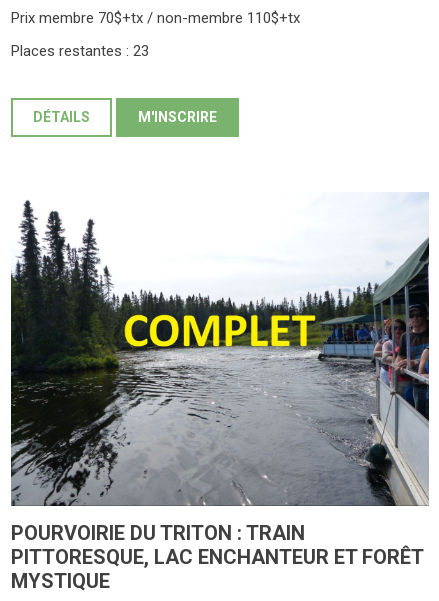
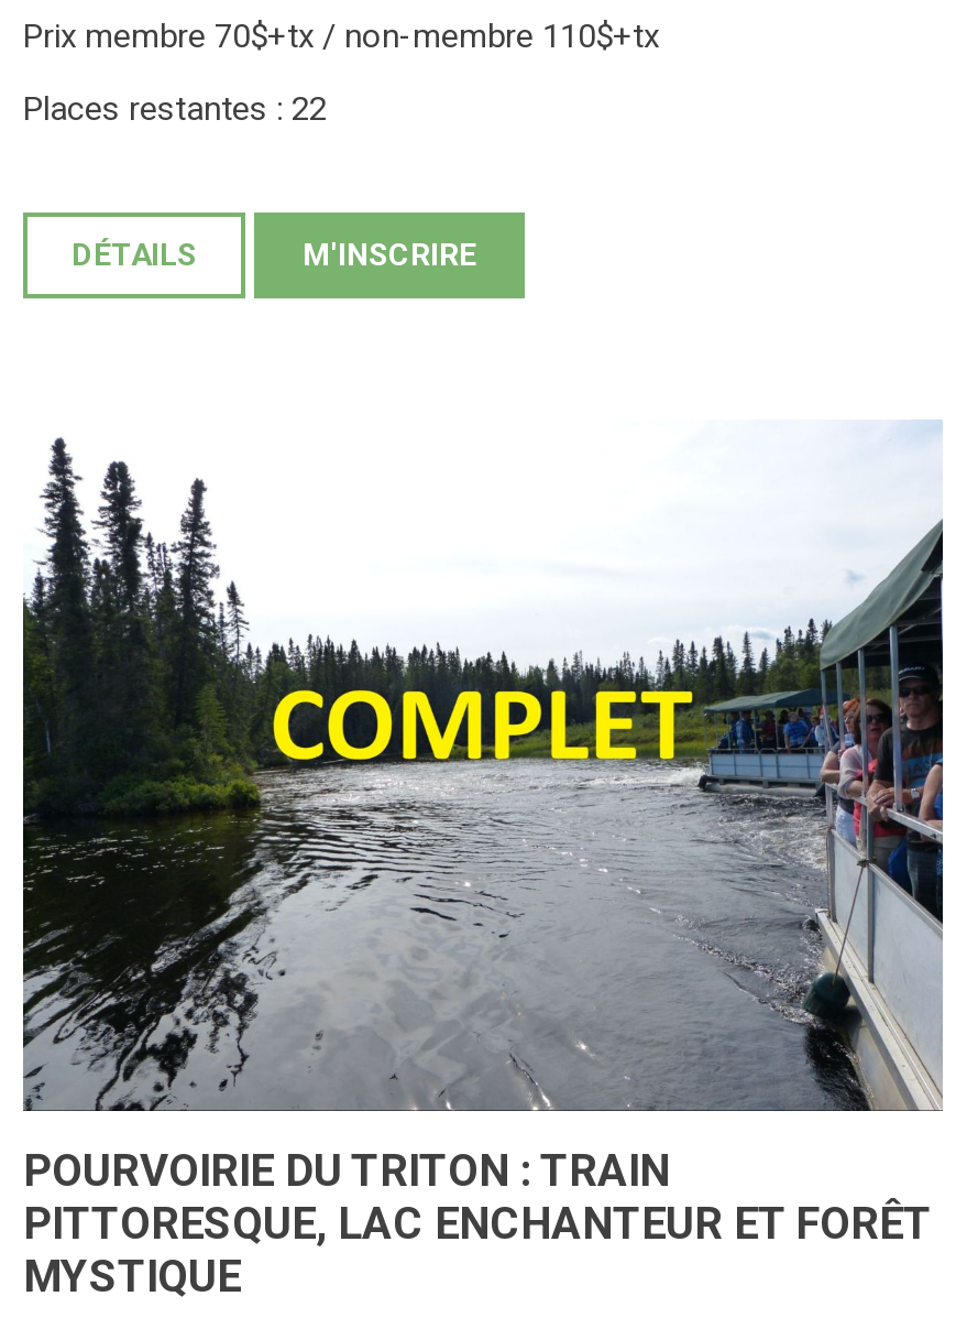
[11,42,149,60] Places restantes : 23 -> [23,90,327,129] Places restantes : 22

